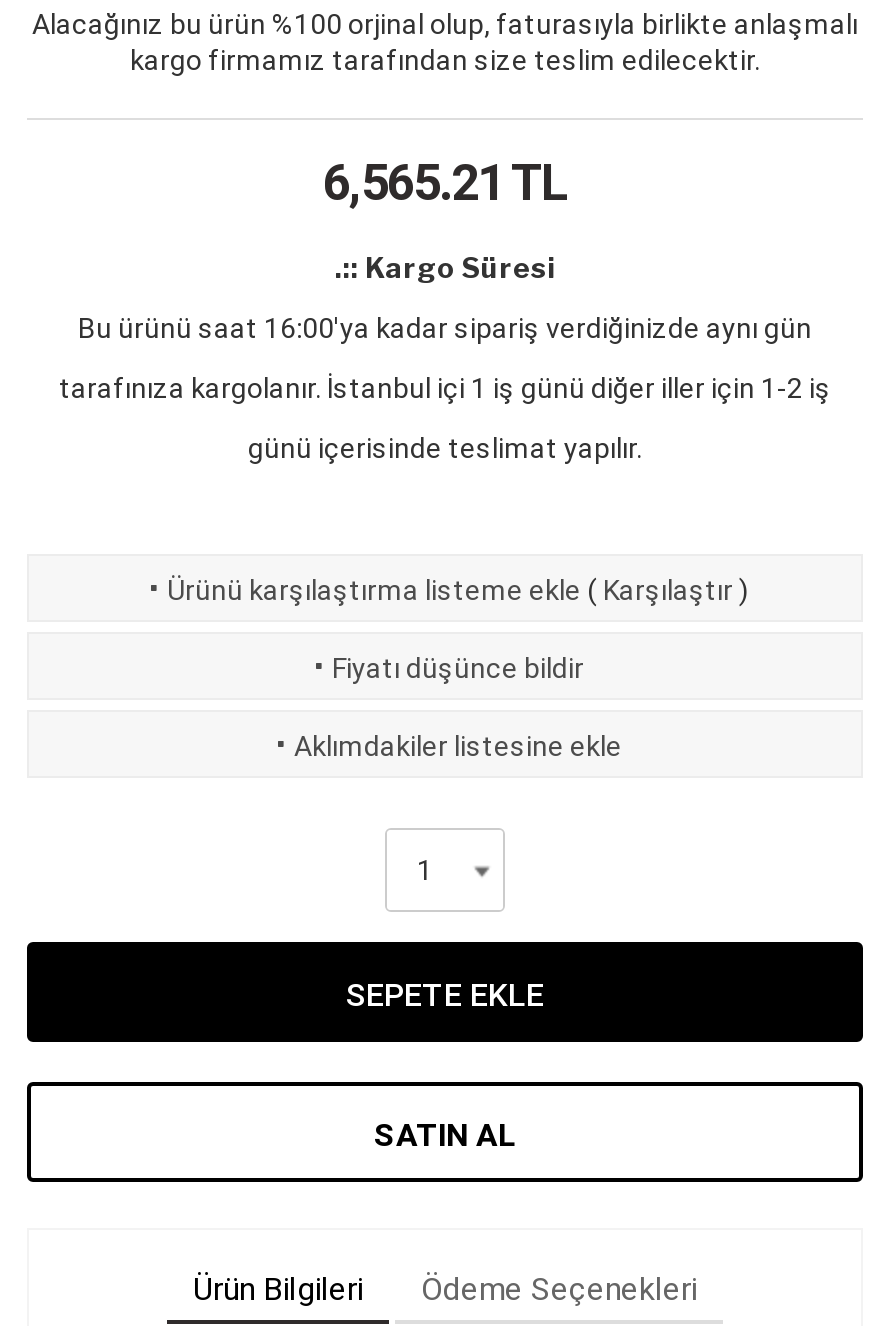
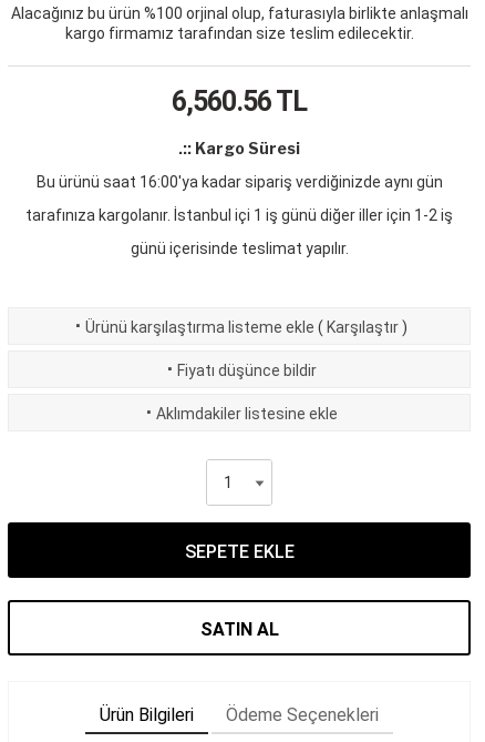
[323,154,567,212] 6,565.21 TL -> [172,86,307,118] 6,560.56 TL

